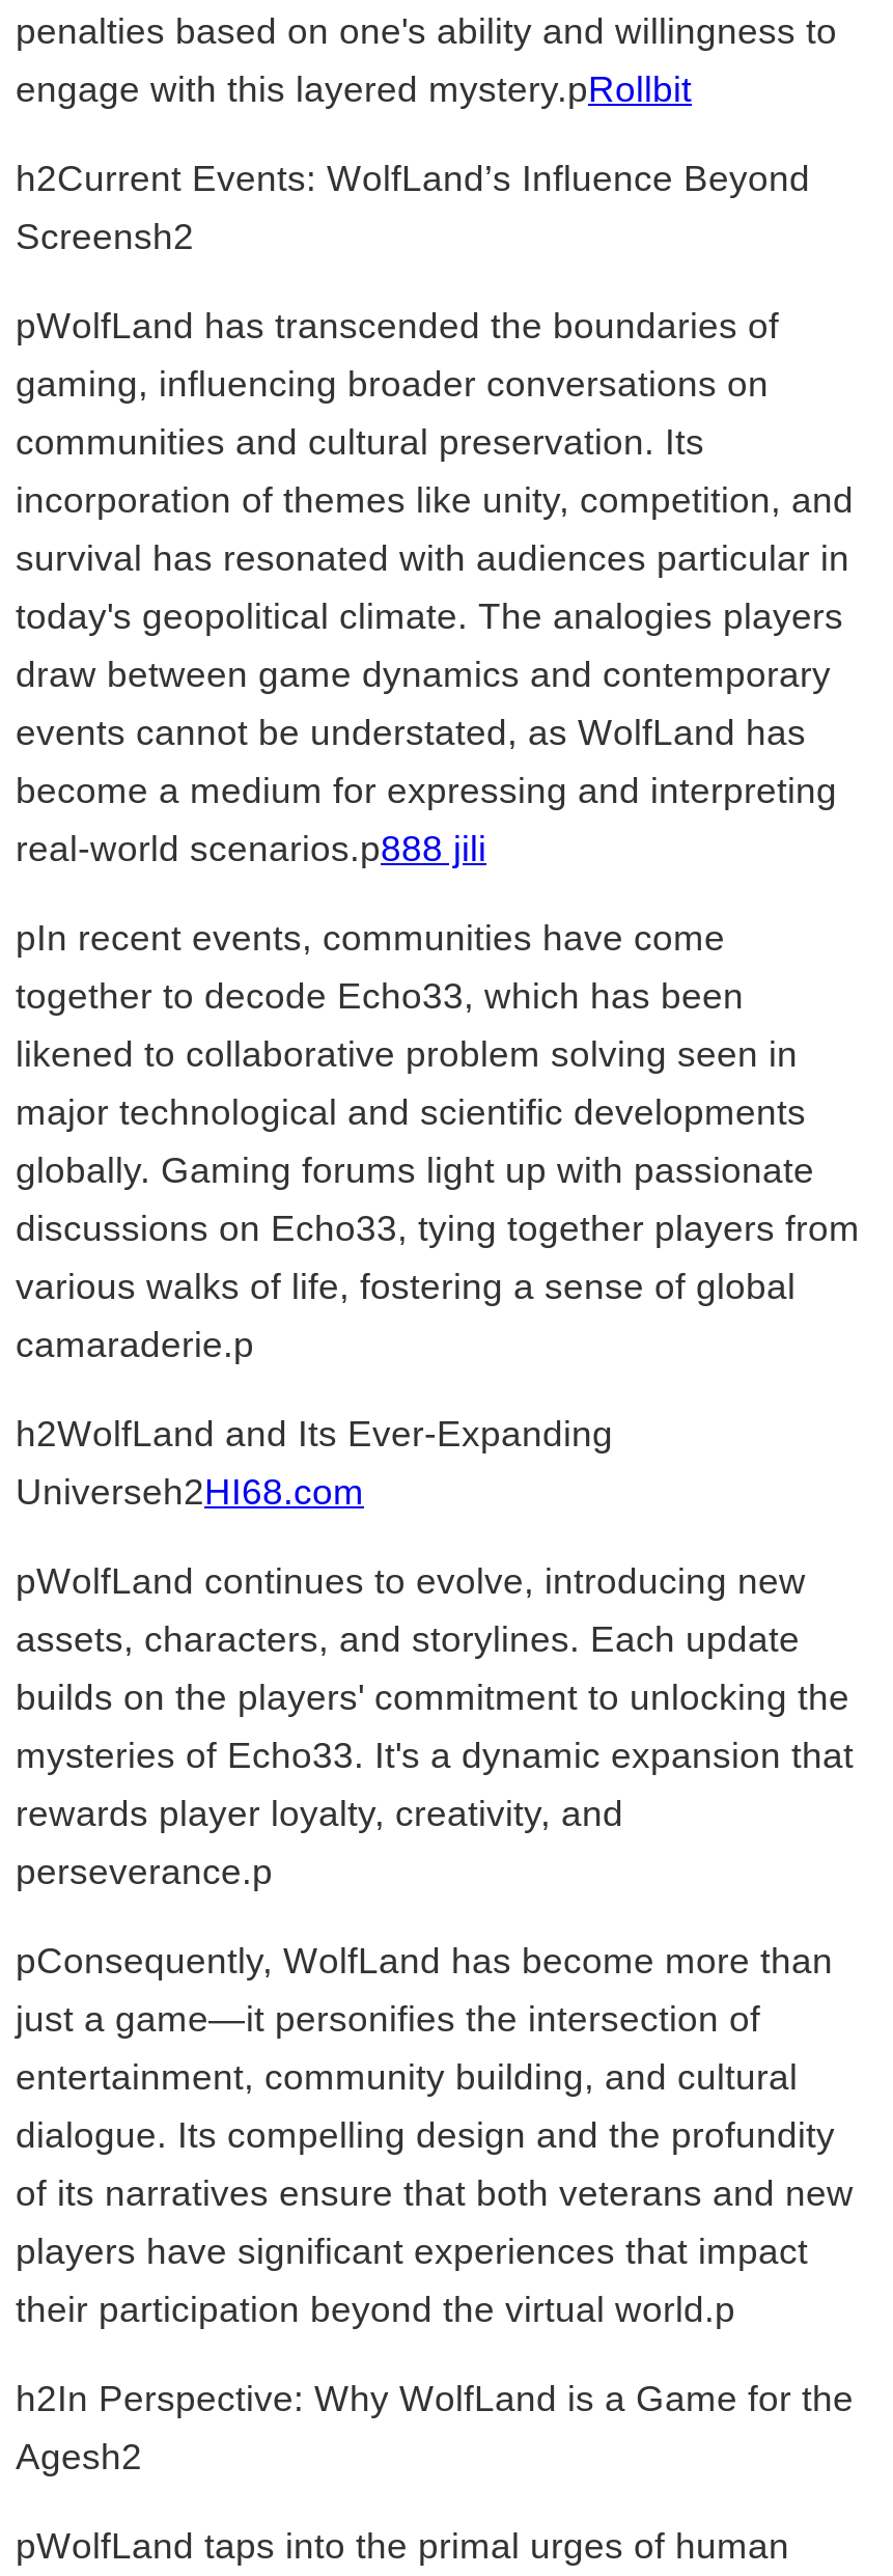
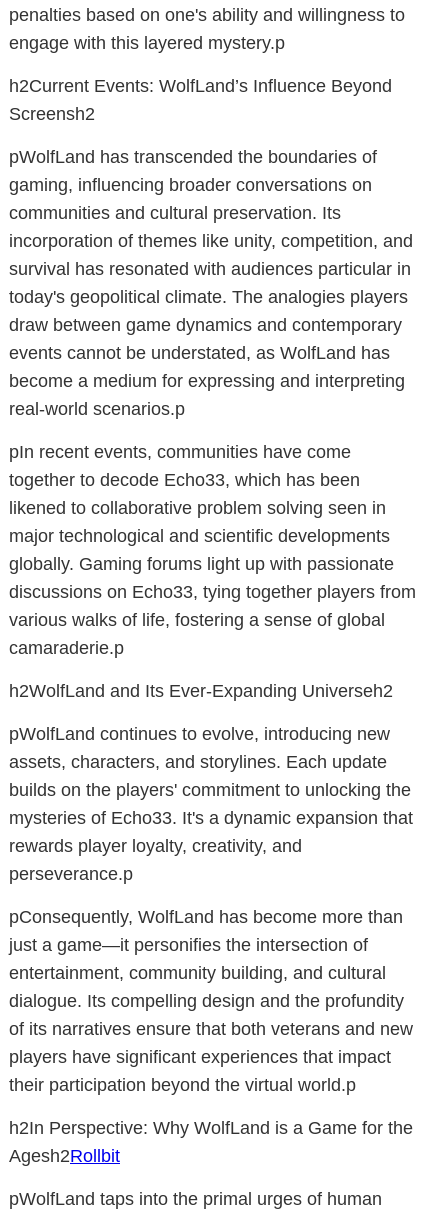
[16,68,692,110] engage with this layered mystery.pRollbit -> [9,33,285,53] engage with this layered mystery.p
[16,828,486,869] real-world scenarios.p888 jili -> [9,399,185,419] real-world scenarios.p
[16,1413,613,1513] h2WolfLand and Its Ever-Expanding | Universeh2HI68.com -> [9,681,393,701] h2WolfLand and Its Ever-Expanding Universeh2
[16,2436,142,2477] Agesh2 -> [9,1146,120,1166] Agesh2Rollbit

